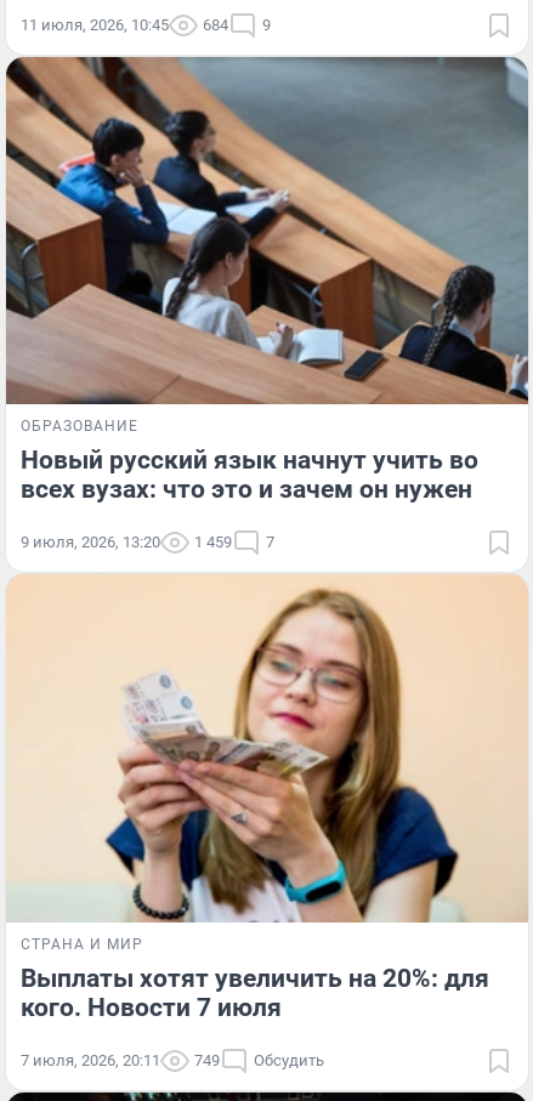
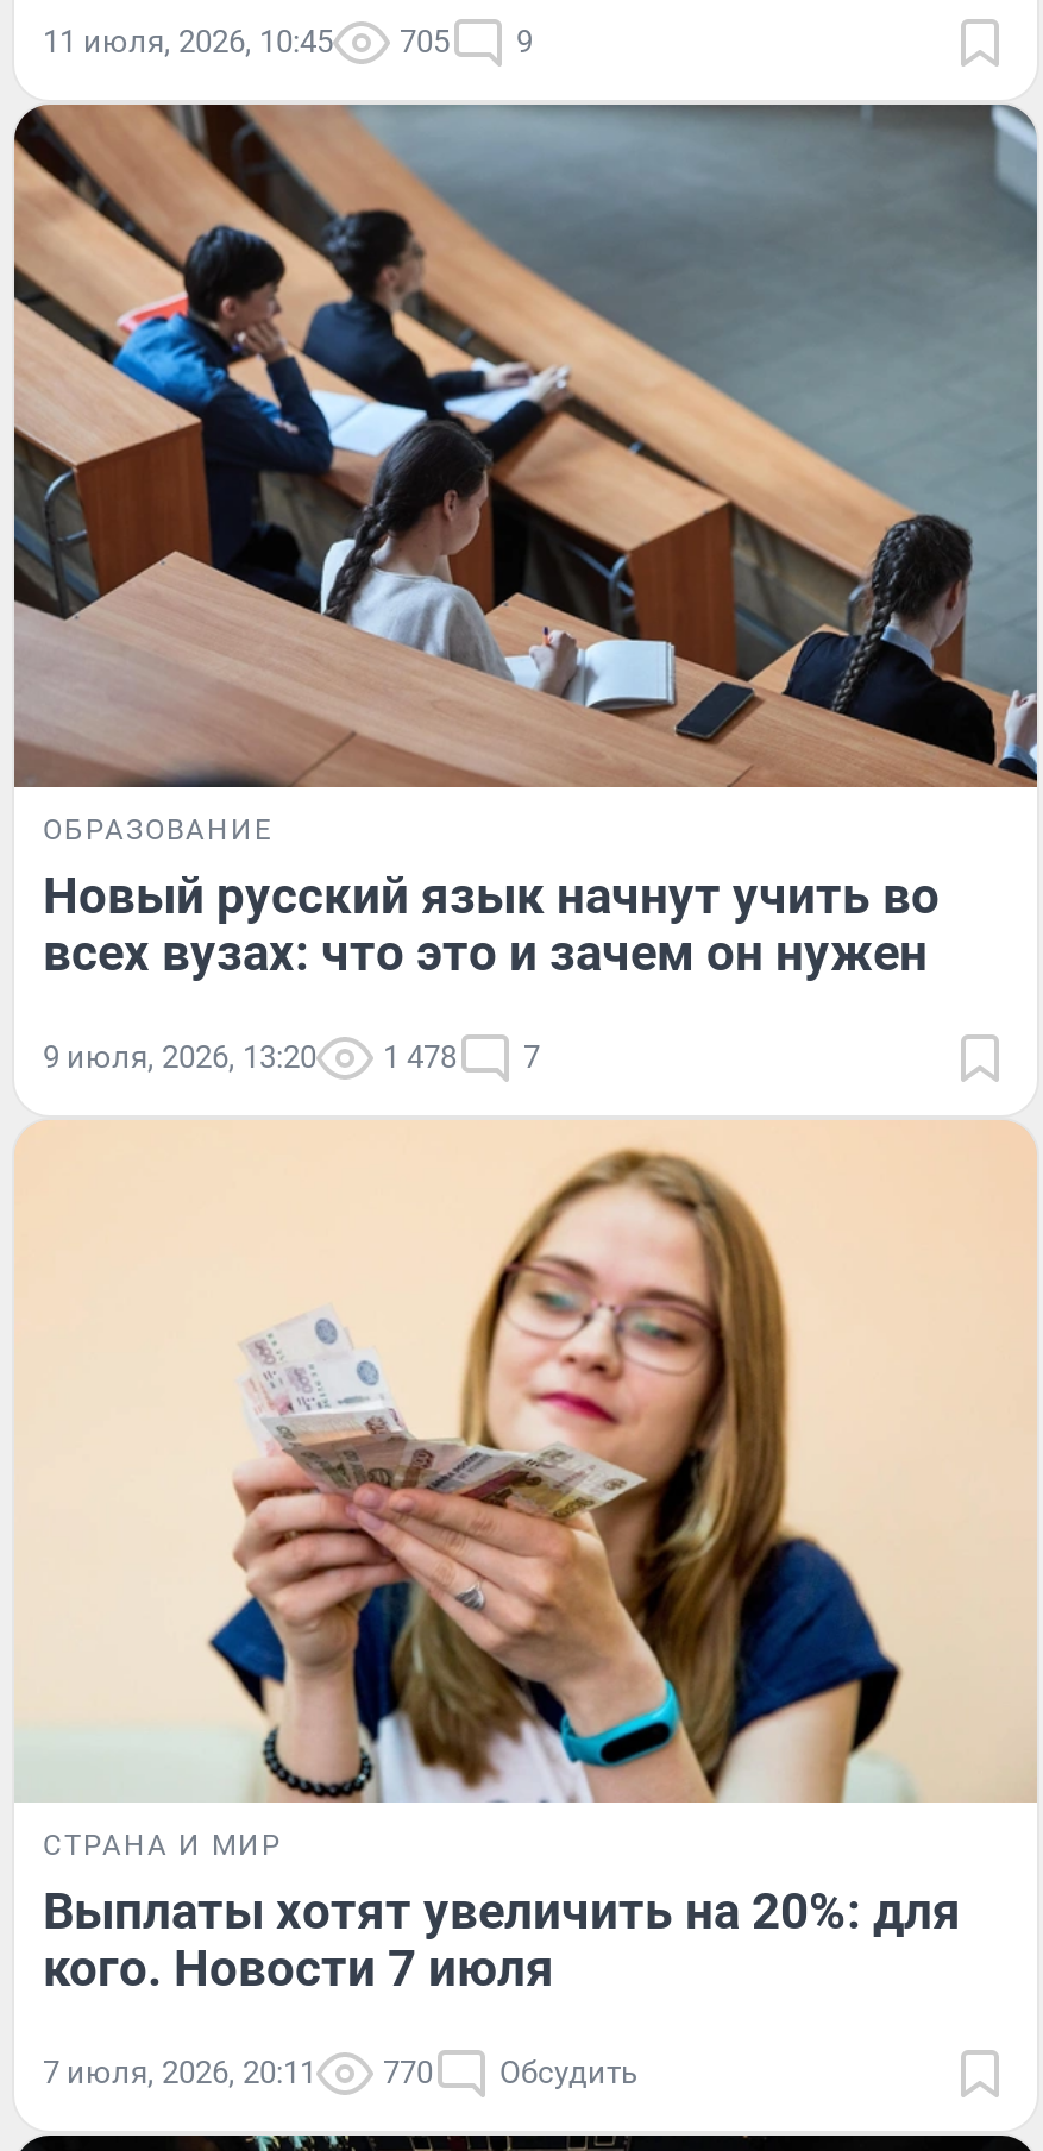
[21,15,271,34] 11 июля, 2026, 10:45 684 9 -> [43,24,533,60] 11 июля, 2026, 10:45 705 9
[21,533,274,551] 9 июля, 2026, 13:20 1 459 7 -> [43,1039,540,1074] 9 июля, 2026, 13:20 1 478 7
[21,1051,324,1069] 7 июля, 2026, 20:11 749 Обсудить -> [43,2053,637,2089] 7 июля, 2026, 20:11 770 Обсудить

